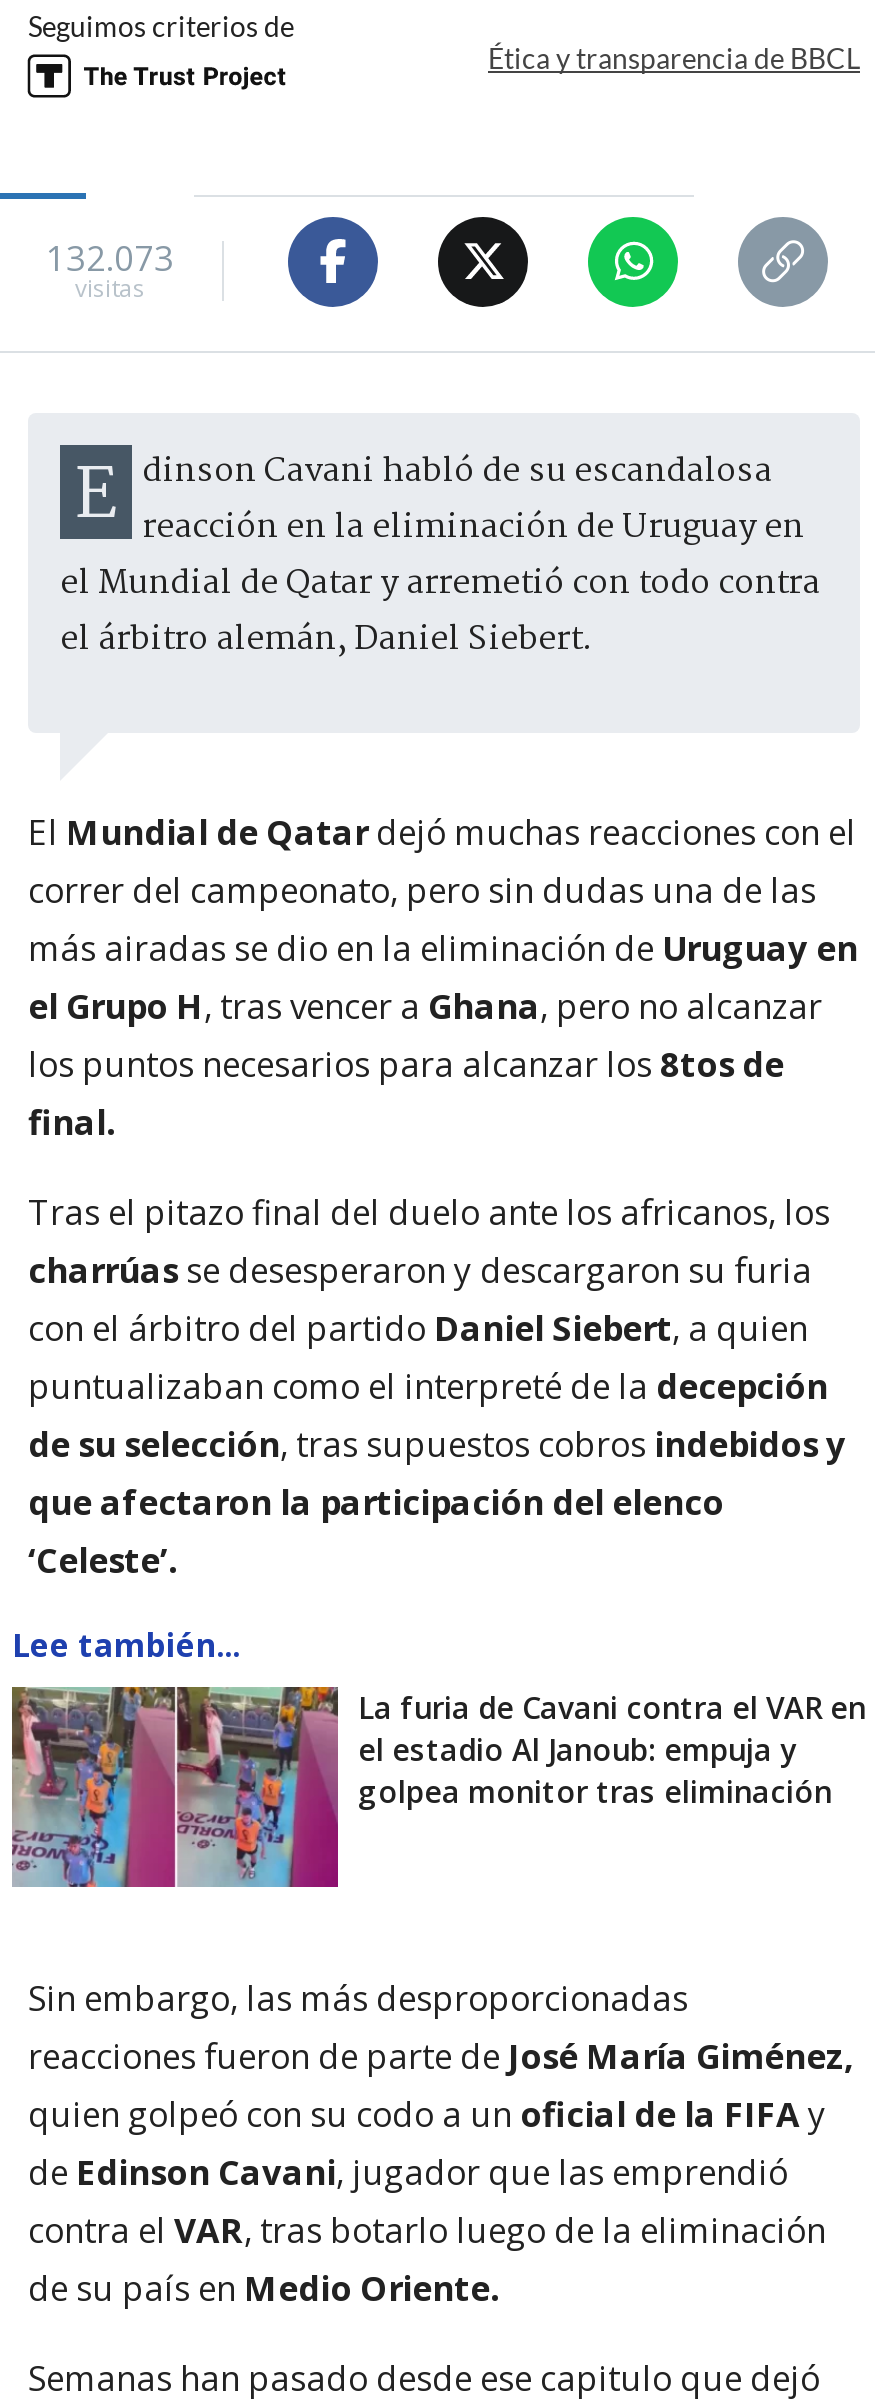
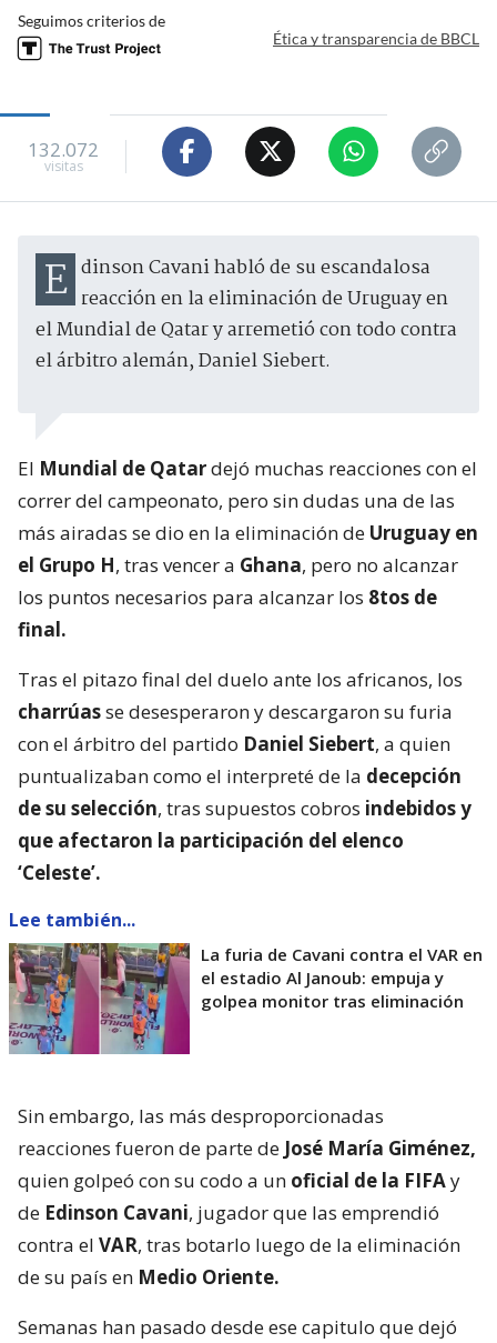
[46,236,174,282] 132.073 -> [28,137,99,163] 132.072

